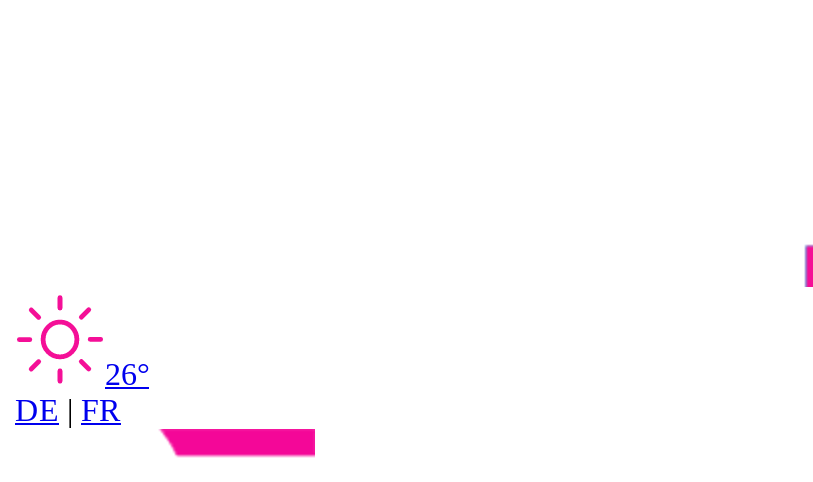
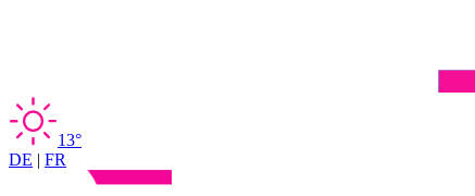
[105,357,149,391] 26° -> [58,131,82,149] 13°

